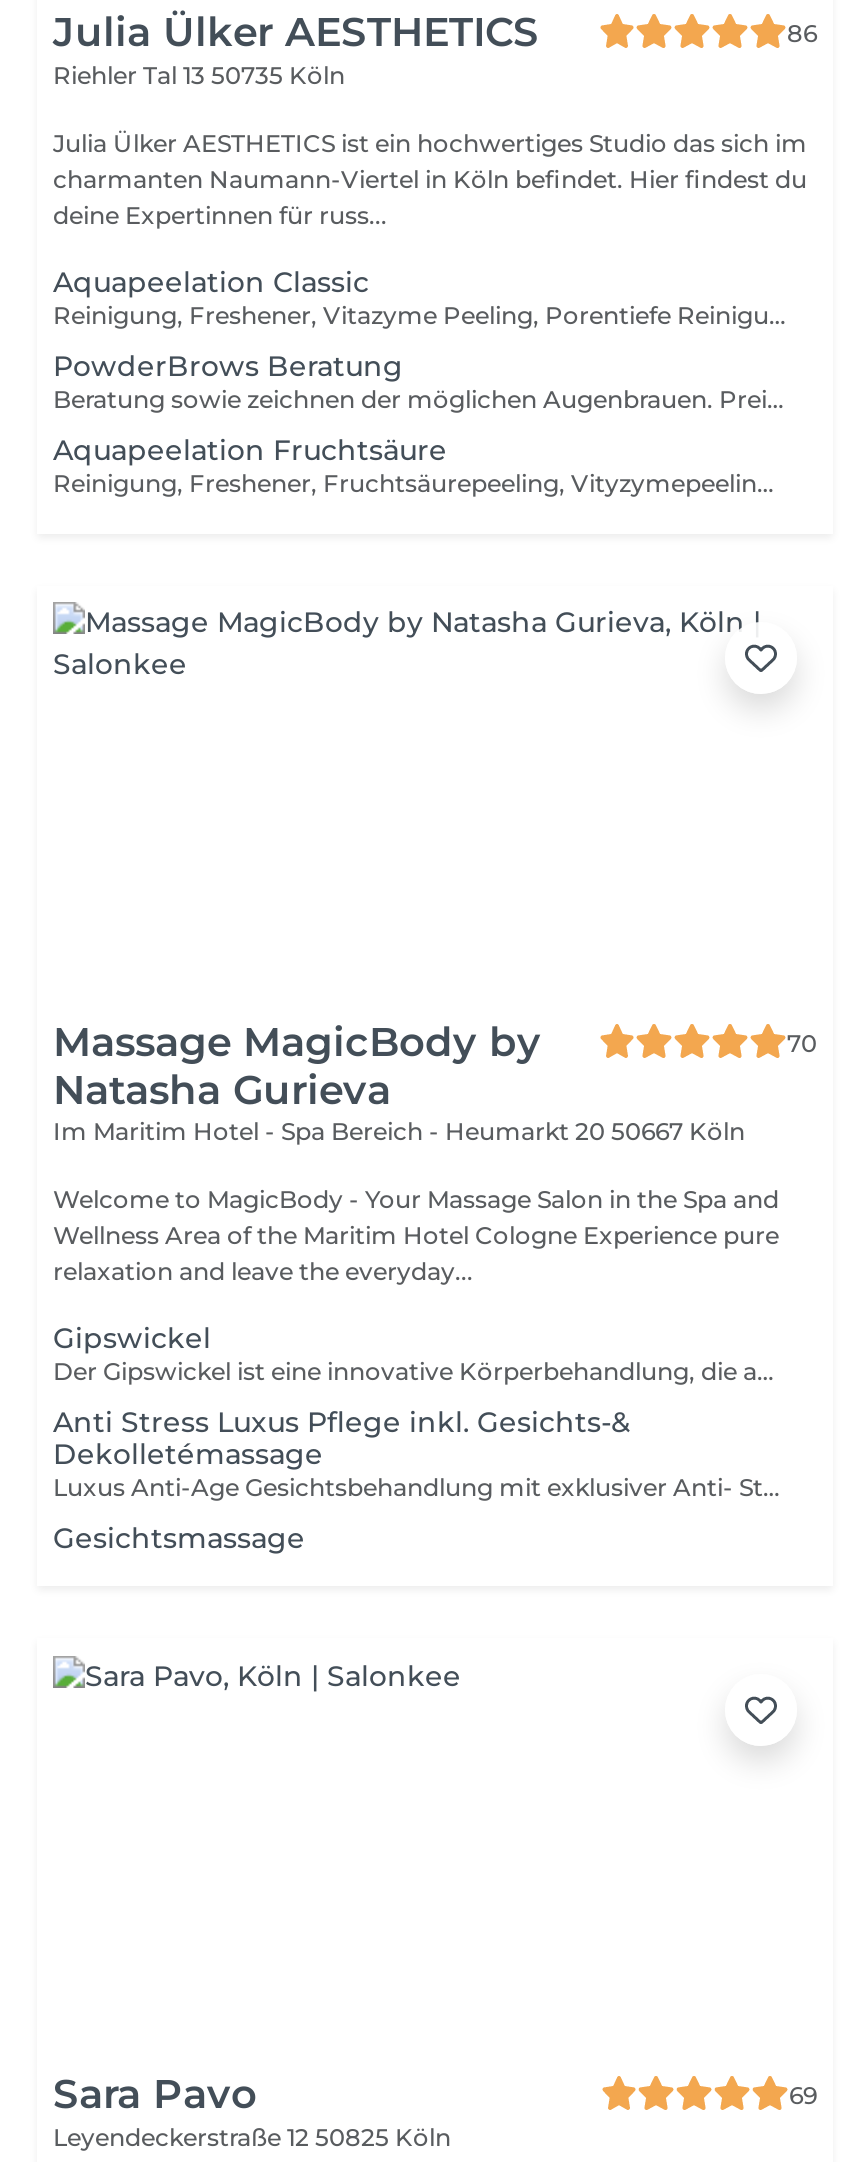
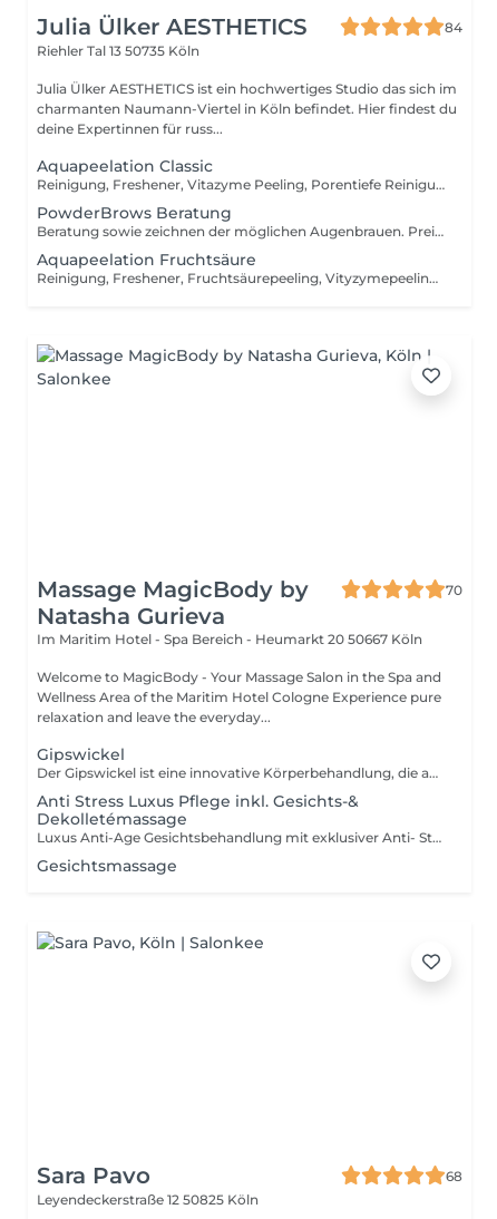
[787,18,817,48] 86 -> [445,19,462,36] 84
[789,2080,817,2110] 69 -> [446,1168,462,1184] 68

